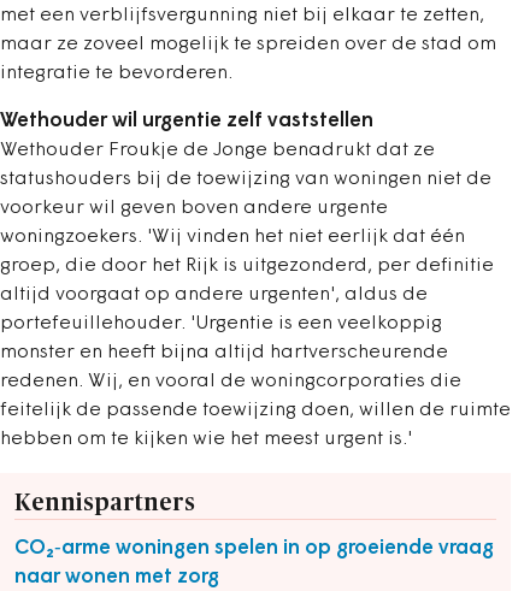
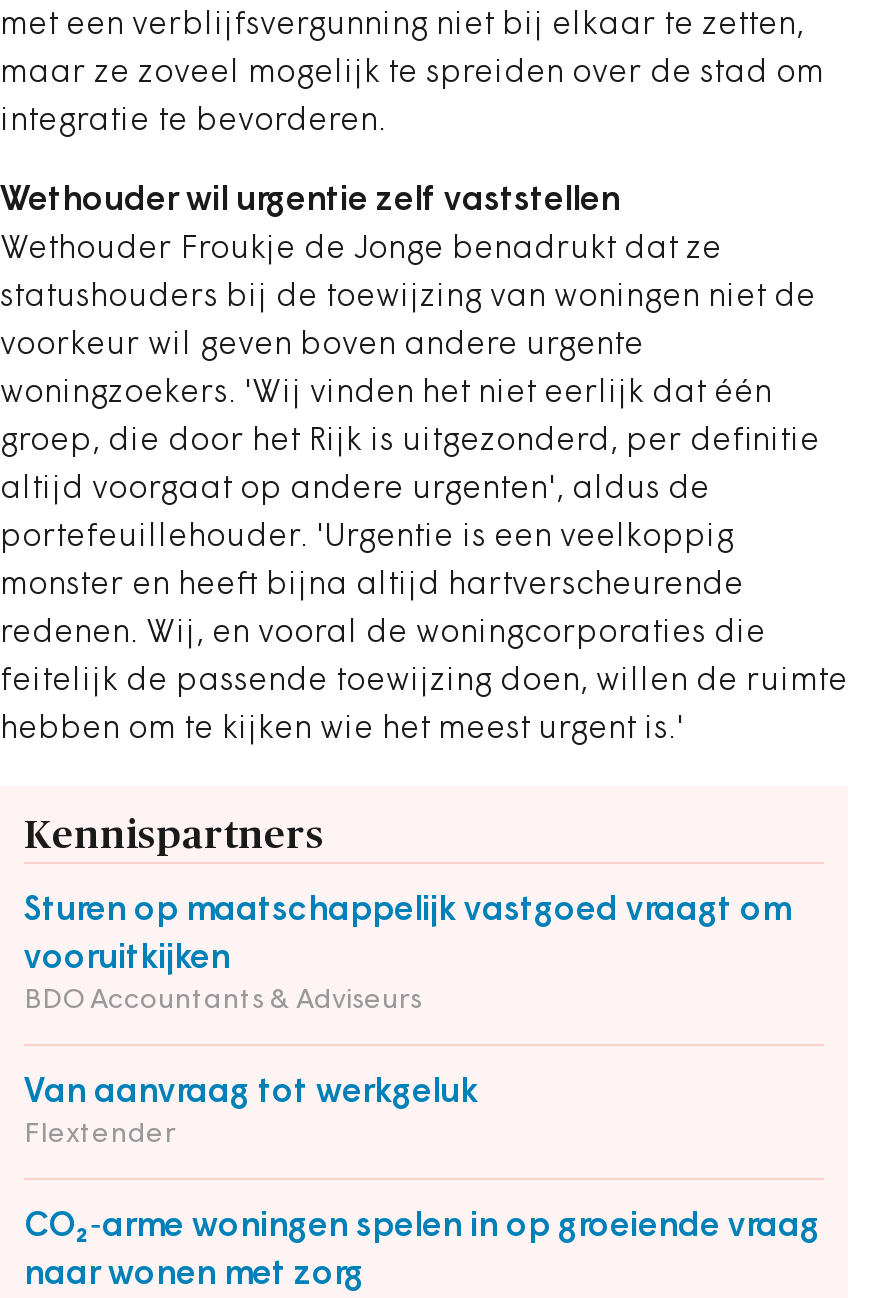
none -> [24,893,790,1149] Sturen op maatschappelijk vastgoed vraagt om | vooruitkijken | BDO Accountants & Adviseurs | Van aanvraag tot werkgeluk | Flextender

